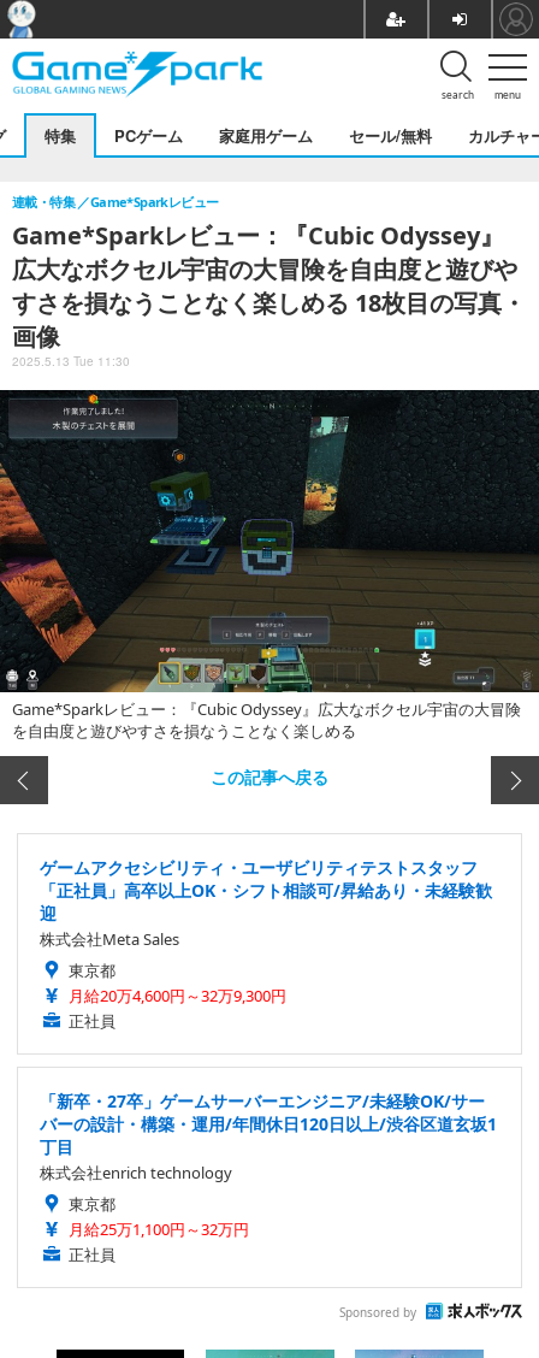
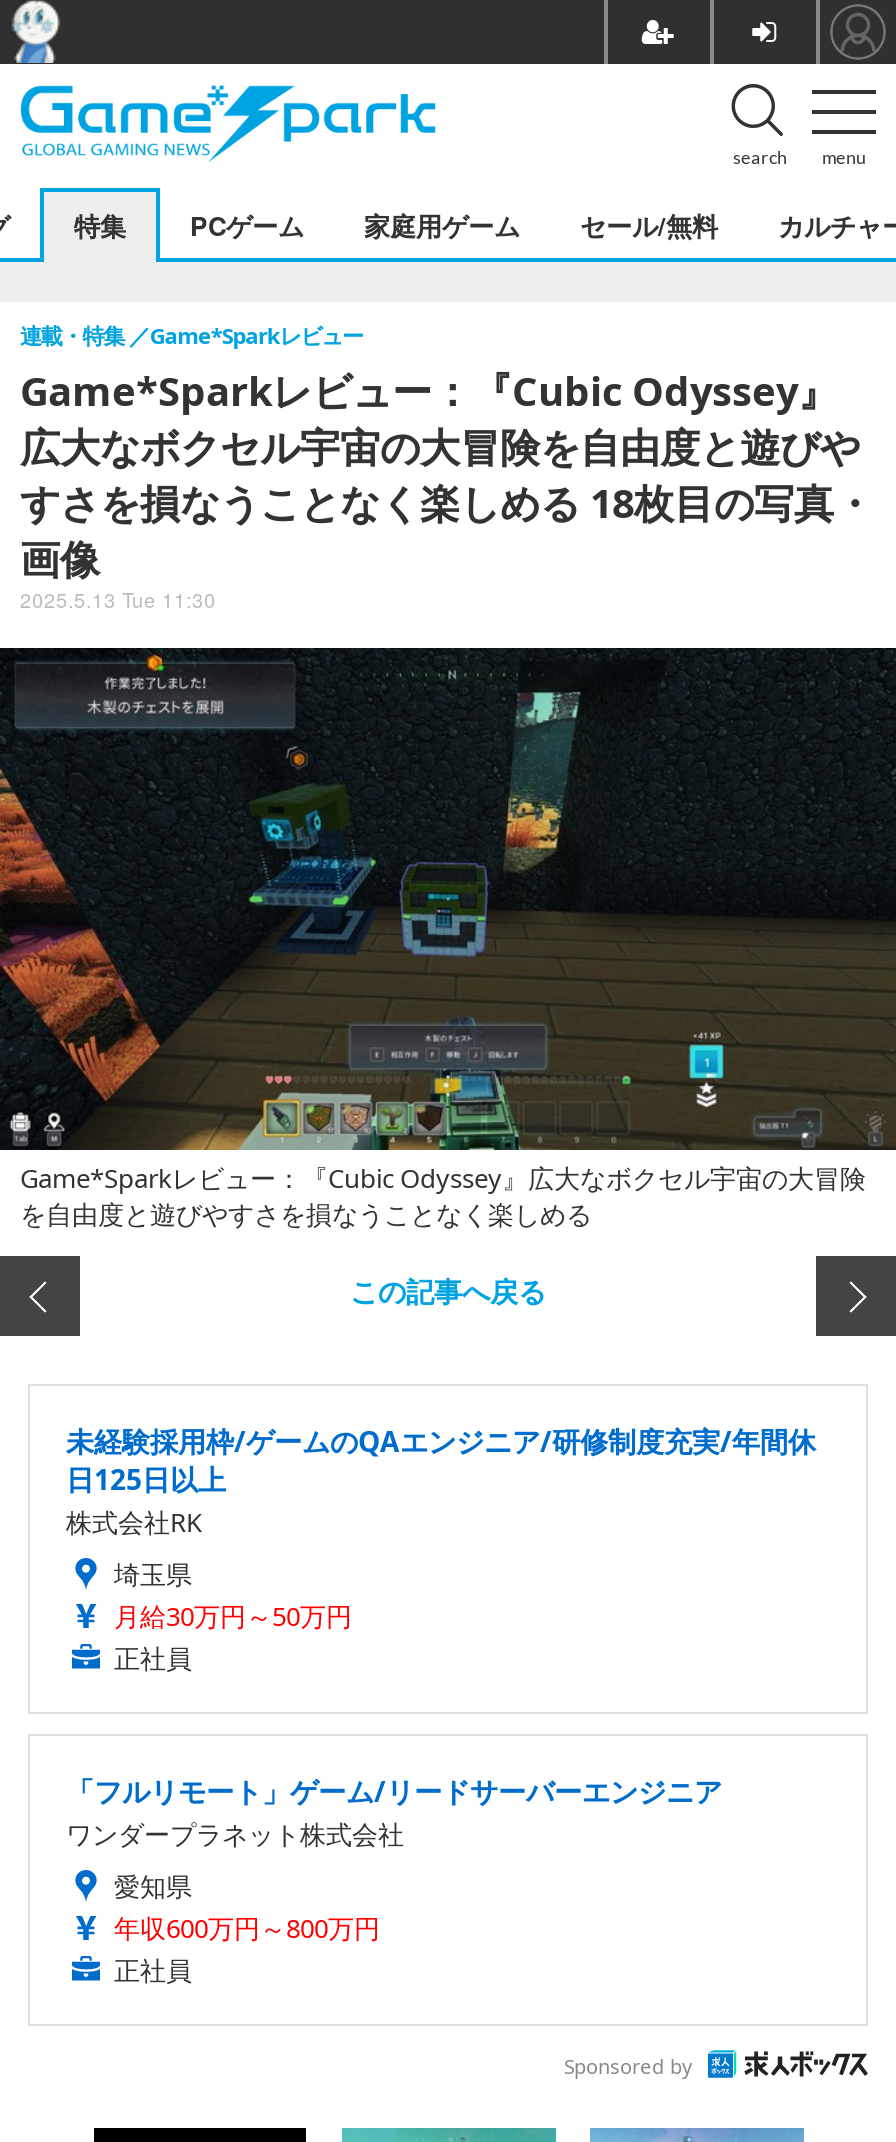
[40,856,492,1007] ゲームアクセシビリティ・ユーザビリティテストスタッフ | 「正社員」高卒以上OK・シフト相談可/昇給あり・未経験歓 | 迎 | 株式会社Meta Sales | 東京都 | 月給20万4,600円～32万9,300円 -> [66,1423,816,1635] 未経験採用枠/ゲームのQAエンジニア/研修制度充実/年間休 | 日125日以上 | 株式会社RK | 埼玉県 | 月給30万円～50万円
[40,1090,497,1240] 「新卒・27卒」ゲームサーバーエンジニア/未経験OK/サー | バーの設計・構築・運用/年間休日120日以上/渋谷区道玄坂1 | 丁目 | 株式会社enrich technology | 東京都 | 月給25万1,100円～32万円 -> [66,1773,722,1947] 「フルリモート」ゲーム/リードサーバーエンジニア | ワンダープラネット株式会社 | 愛知県 | 年収600万円～800万円

